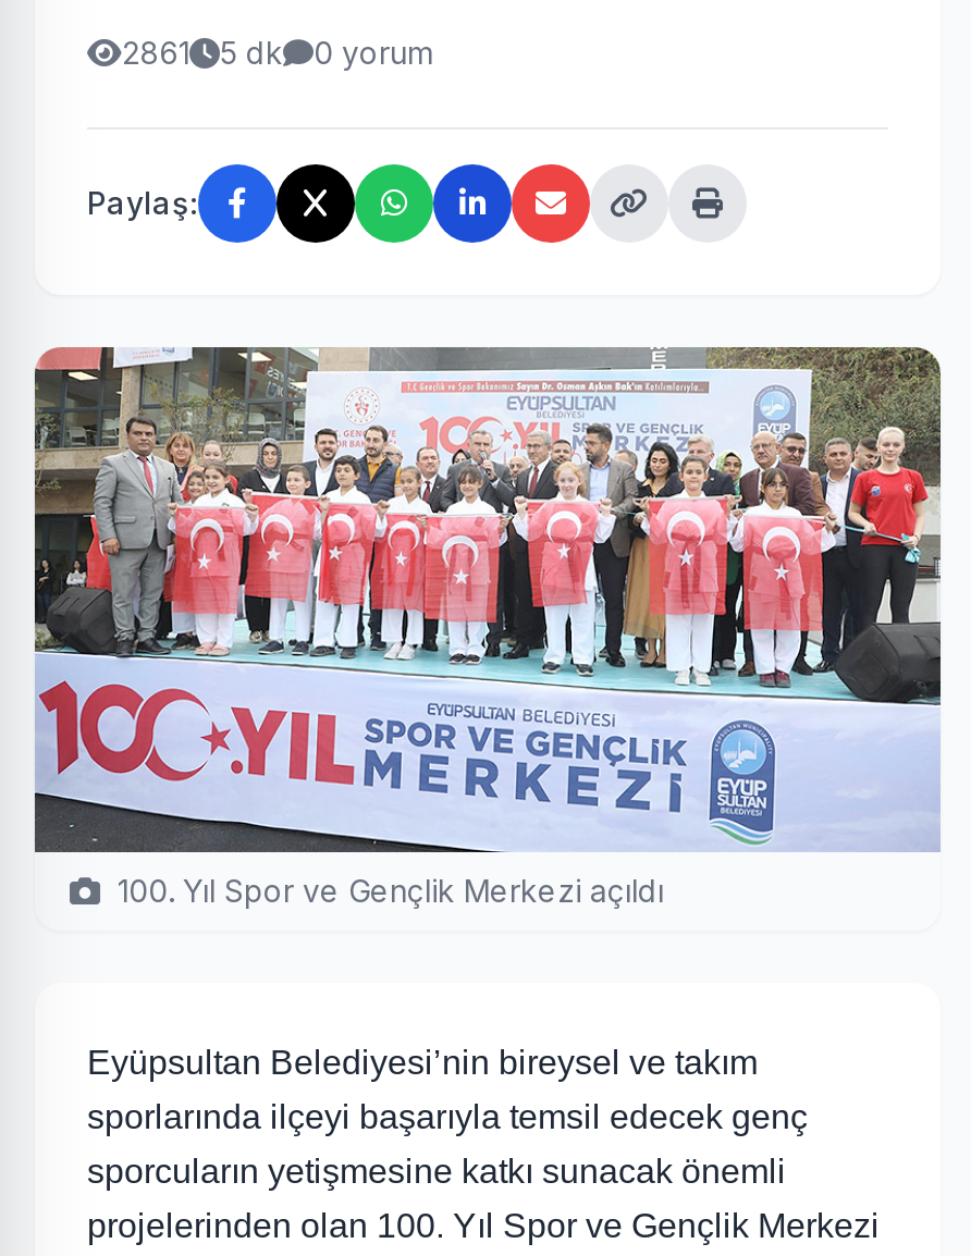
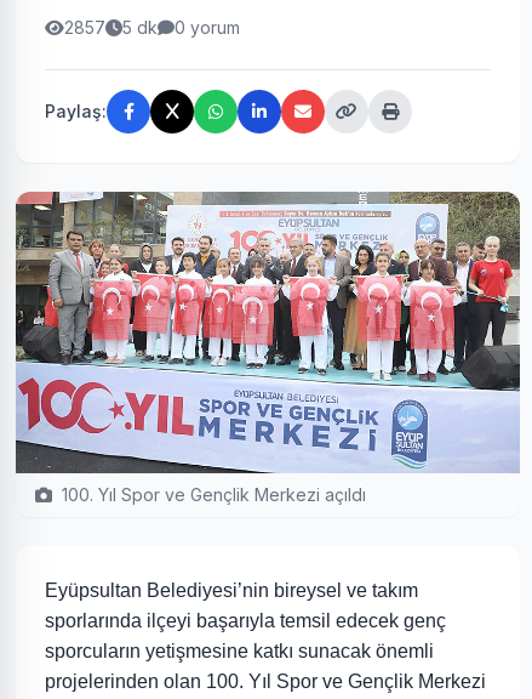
[122,34,431,71] 2861 5 dk 0 yorum -> [64,17,240,38] 2857 5 dk 0 yorum

